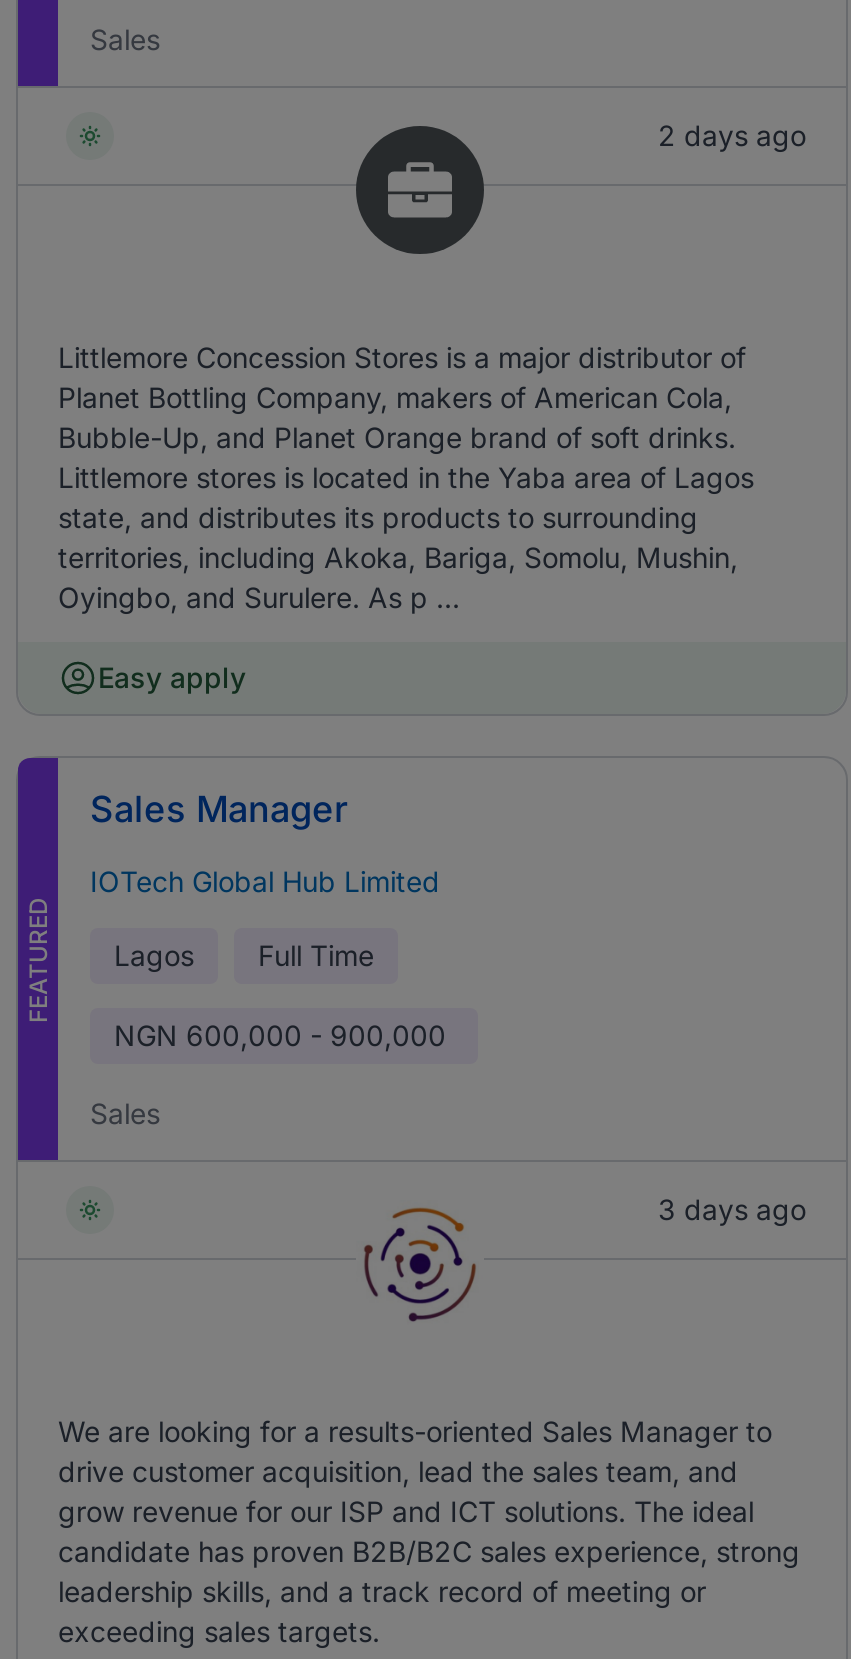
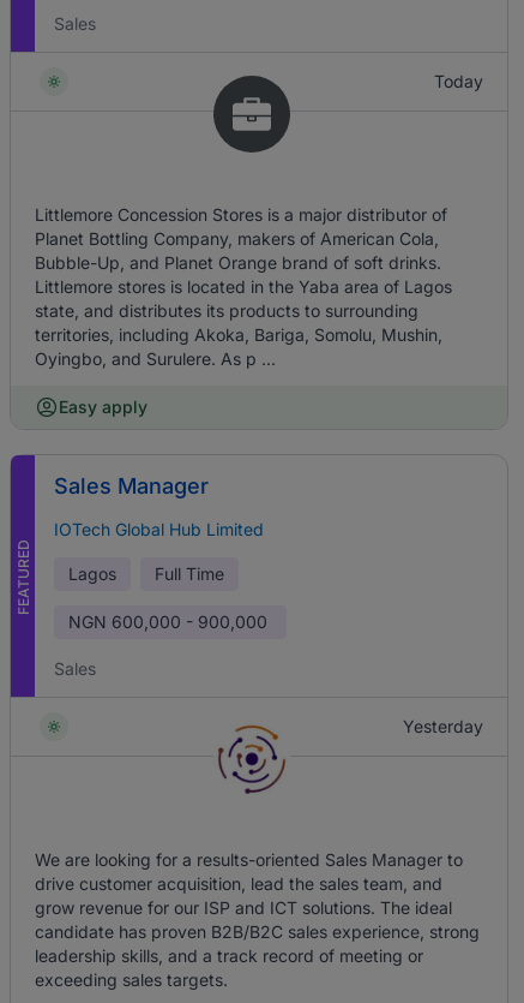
[658,118,806,152] 2 days ago -> [434,71,483,91] Today
[658,1192,806,1226] 3 days ago -> [403,716,483,736] Yesterday

